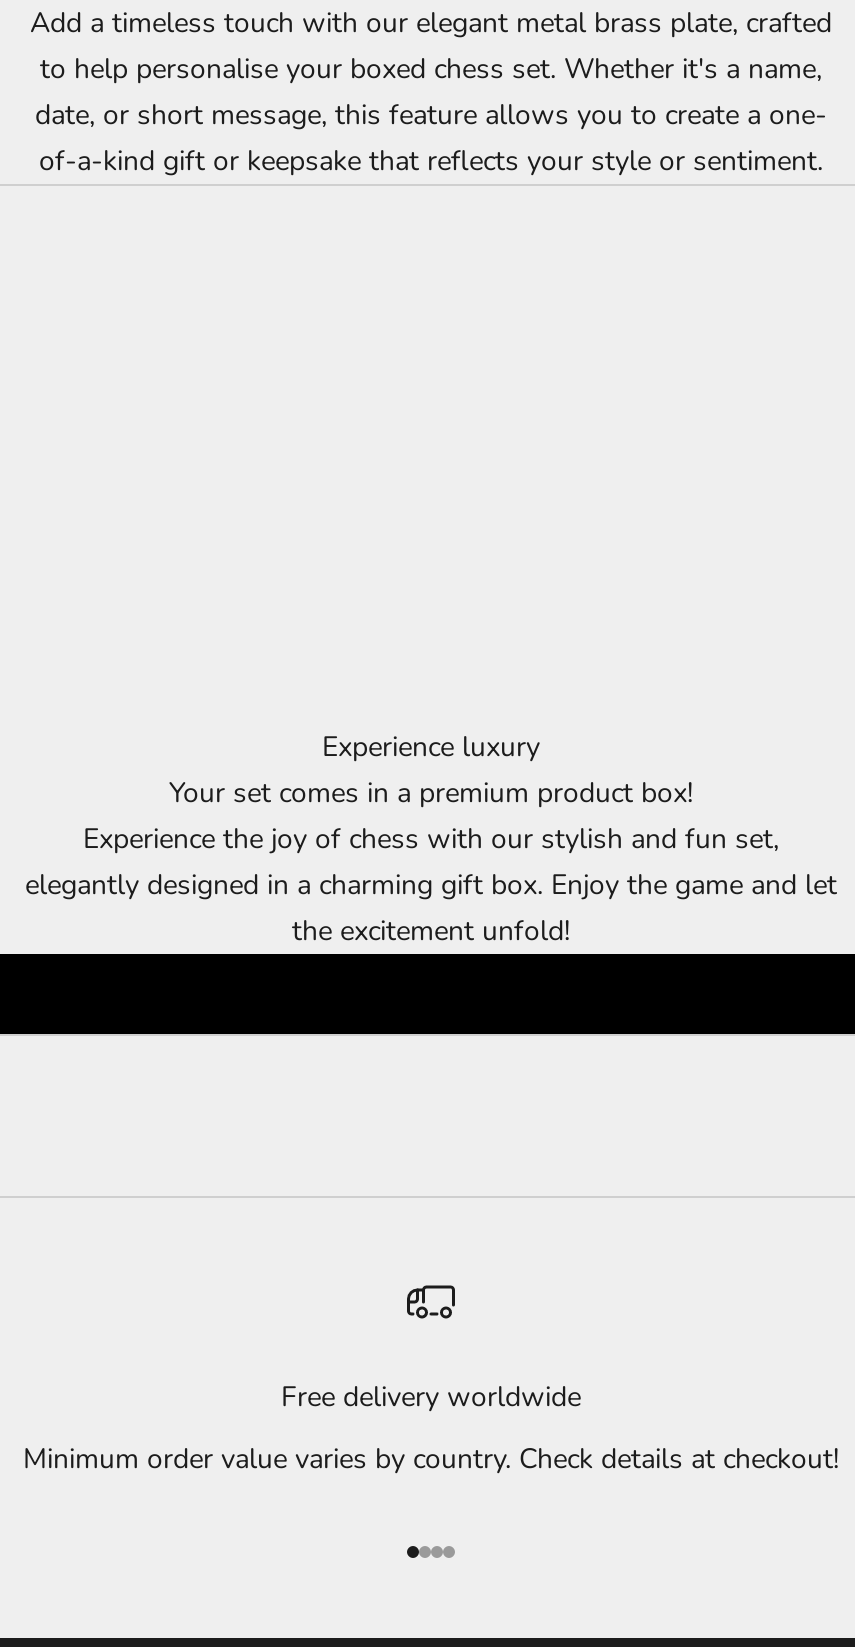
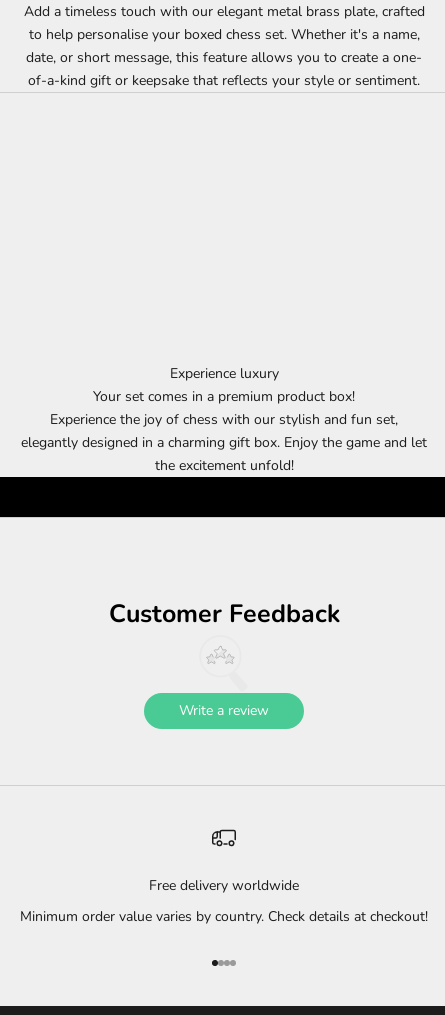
none -> [108,597,339,720] Customer Feedback | Write a review

